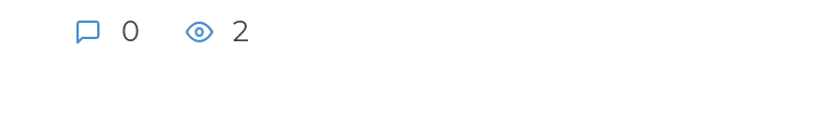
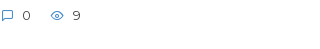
[233,15,248,48] 2 -> [73,8,81,23] 9

